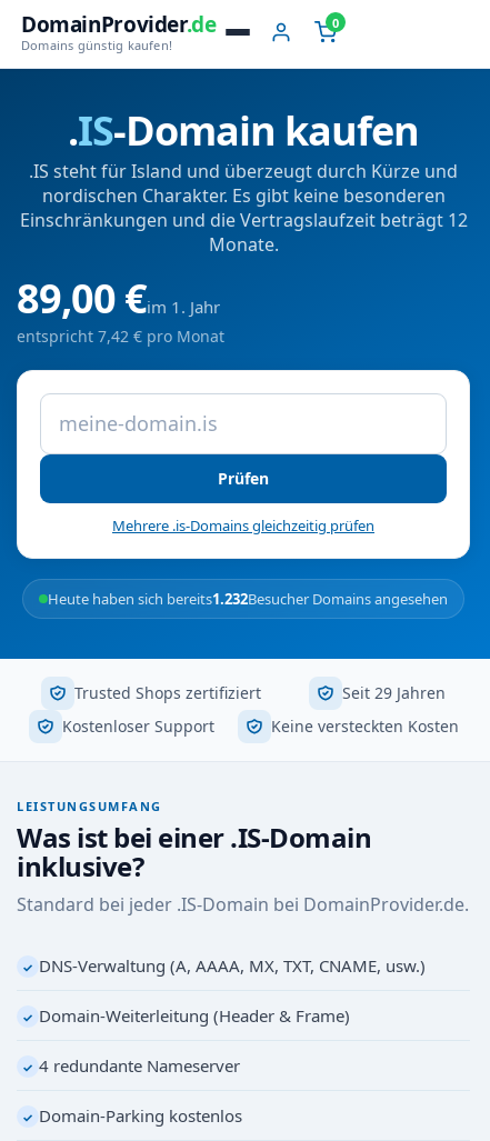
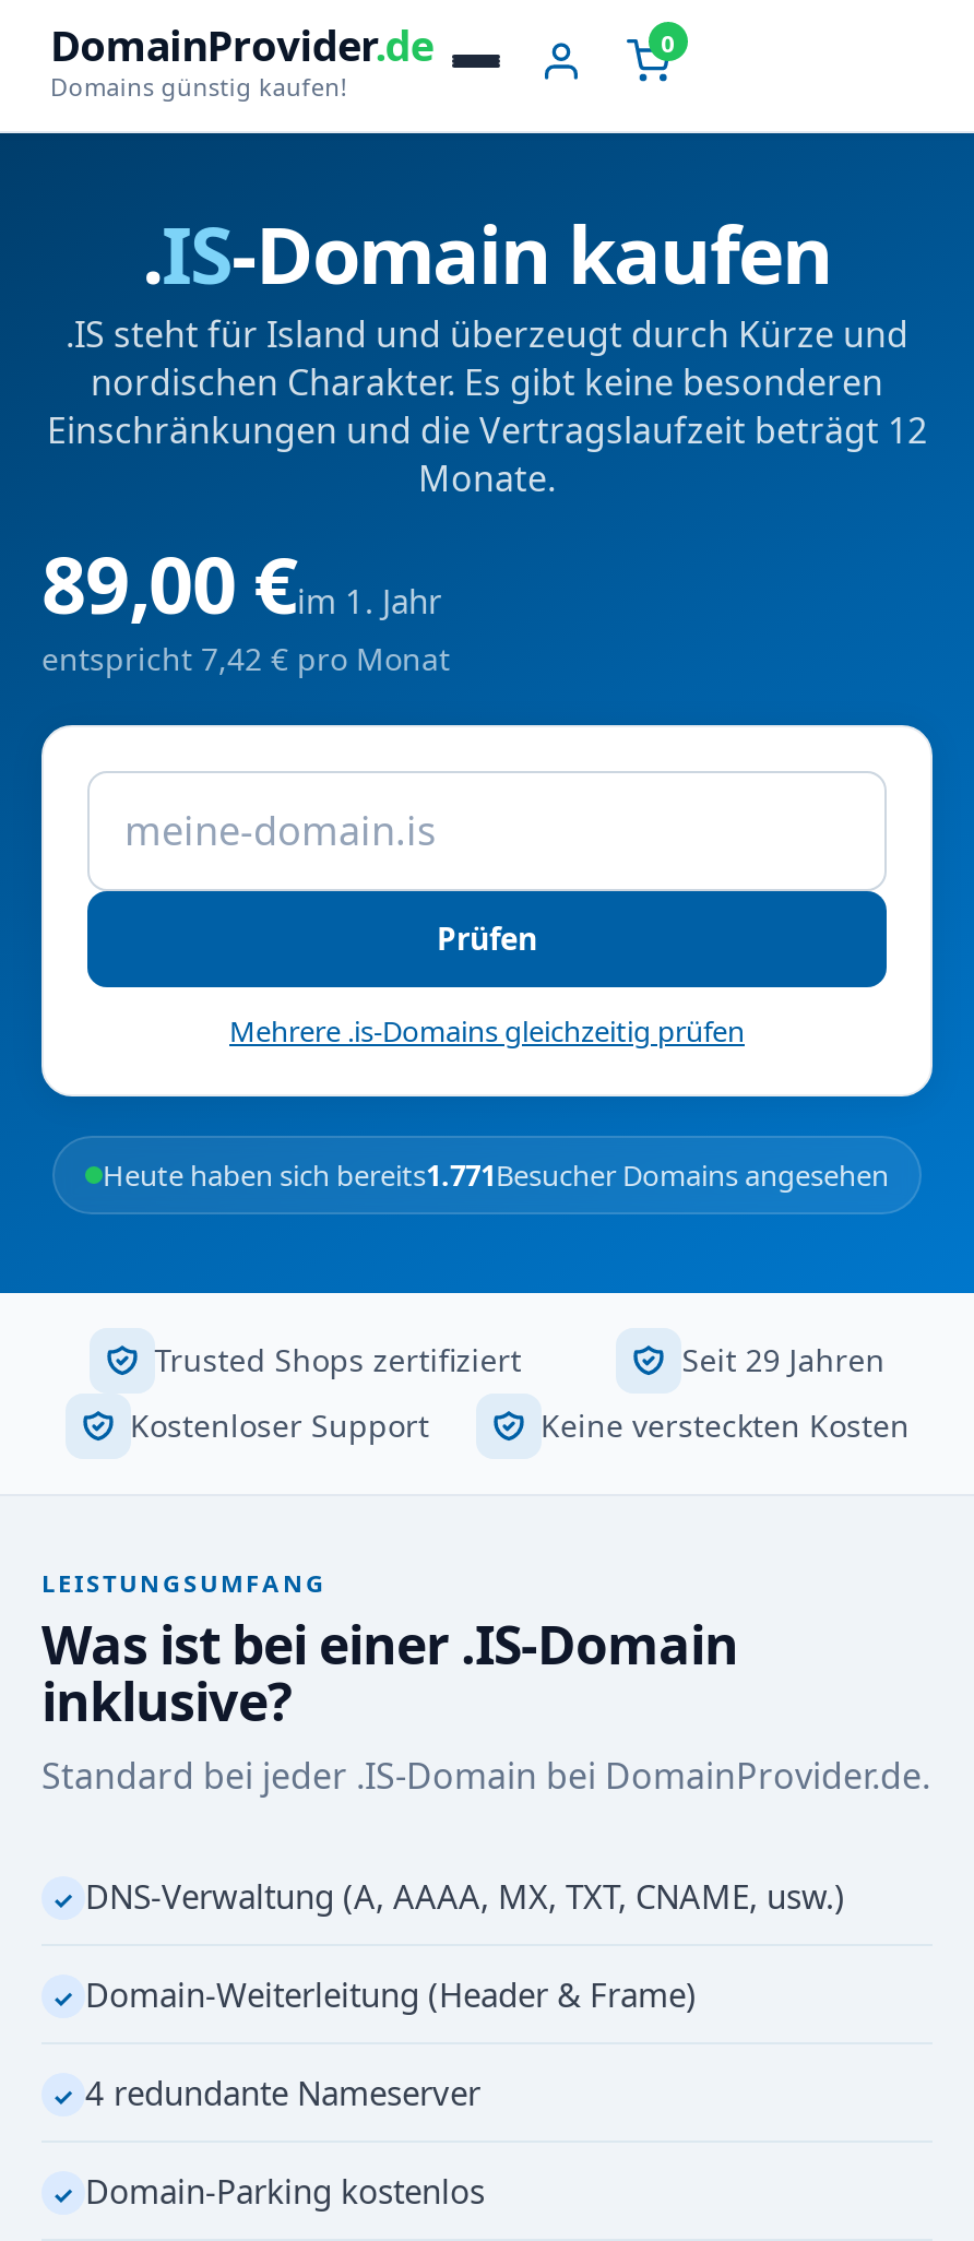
[48,589,448,609] Heute haben sich bereits1.232Besucher Domains angesehen -> [103,1155,889,1195] Heute haben sich bereits1.771Besucher Domains angesehen

